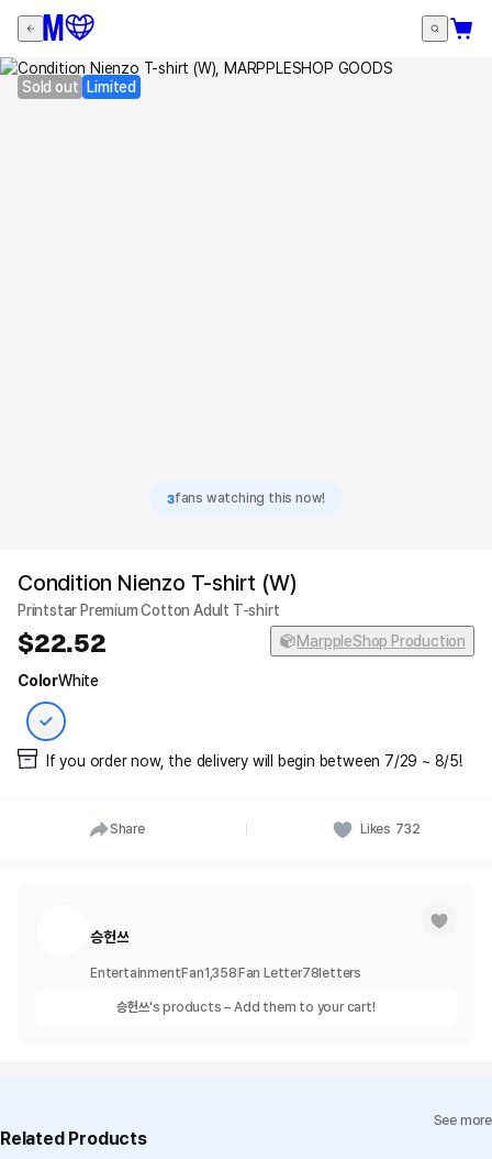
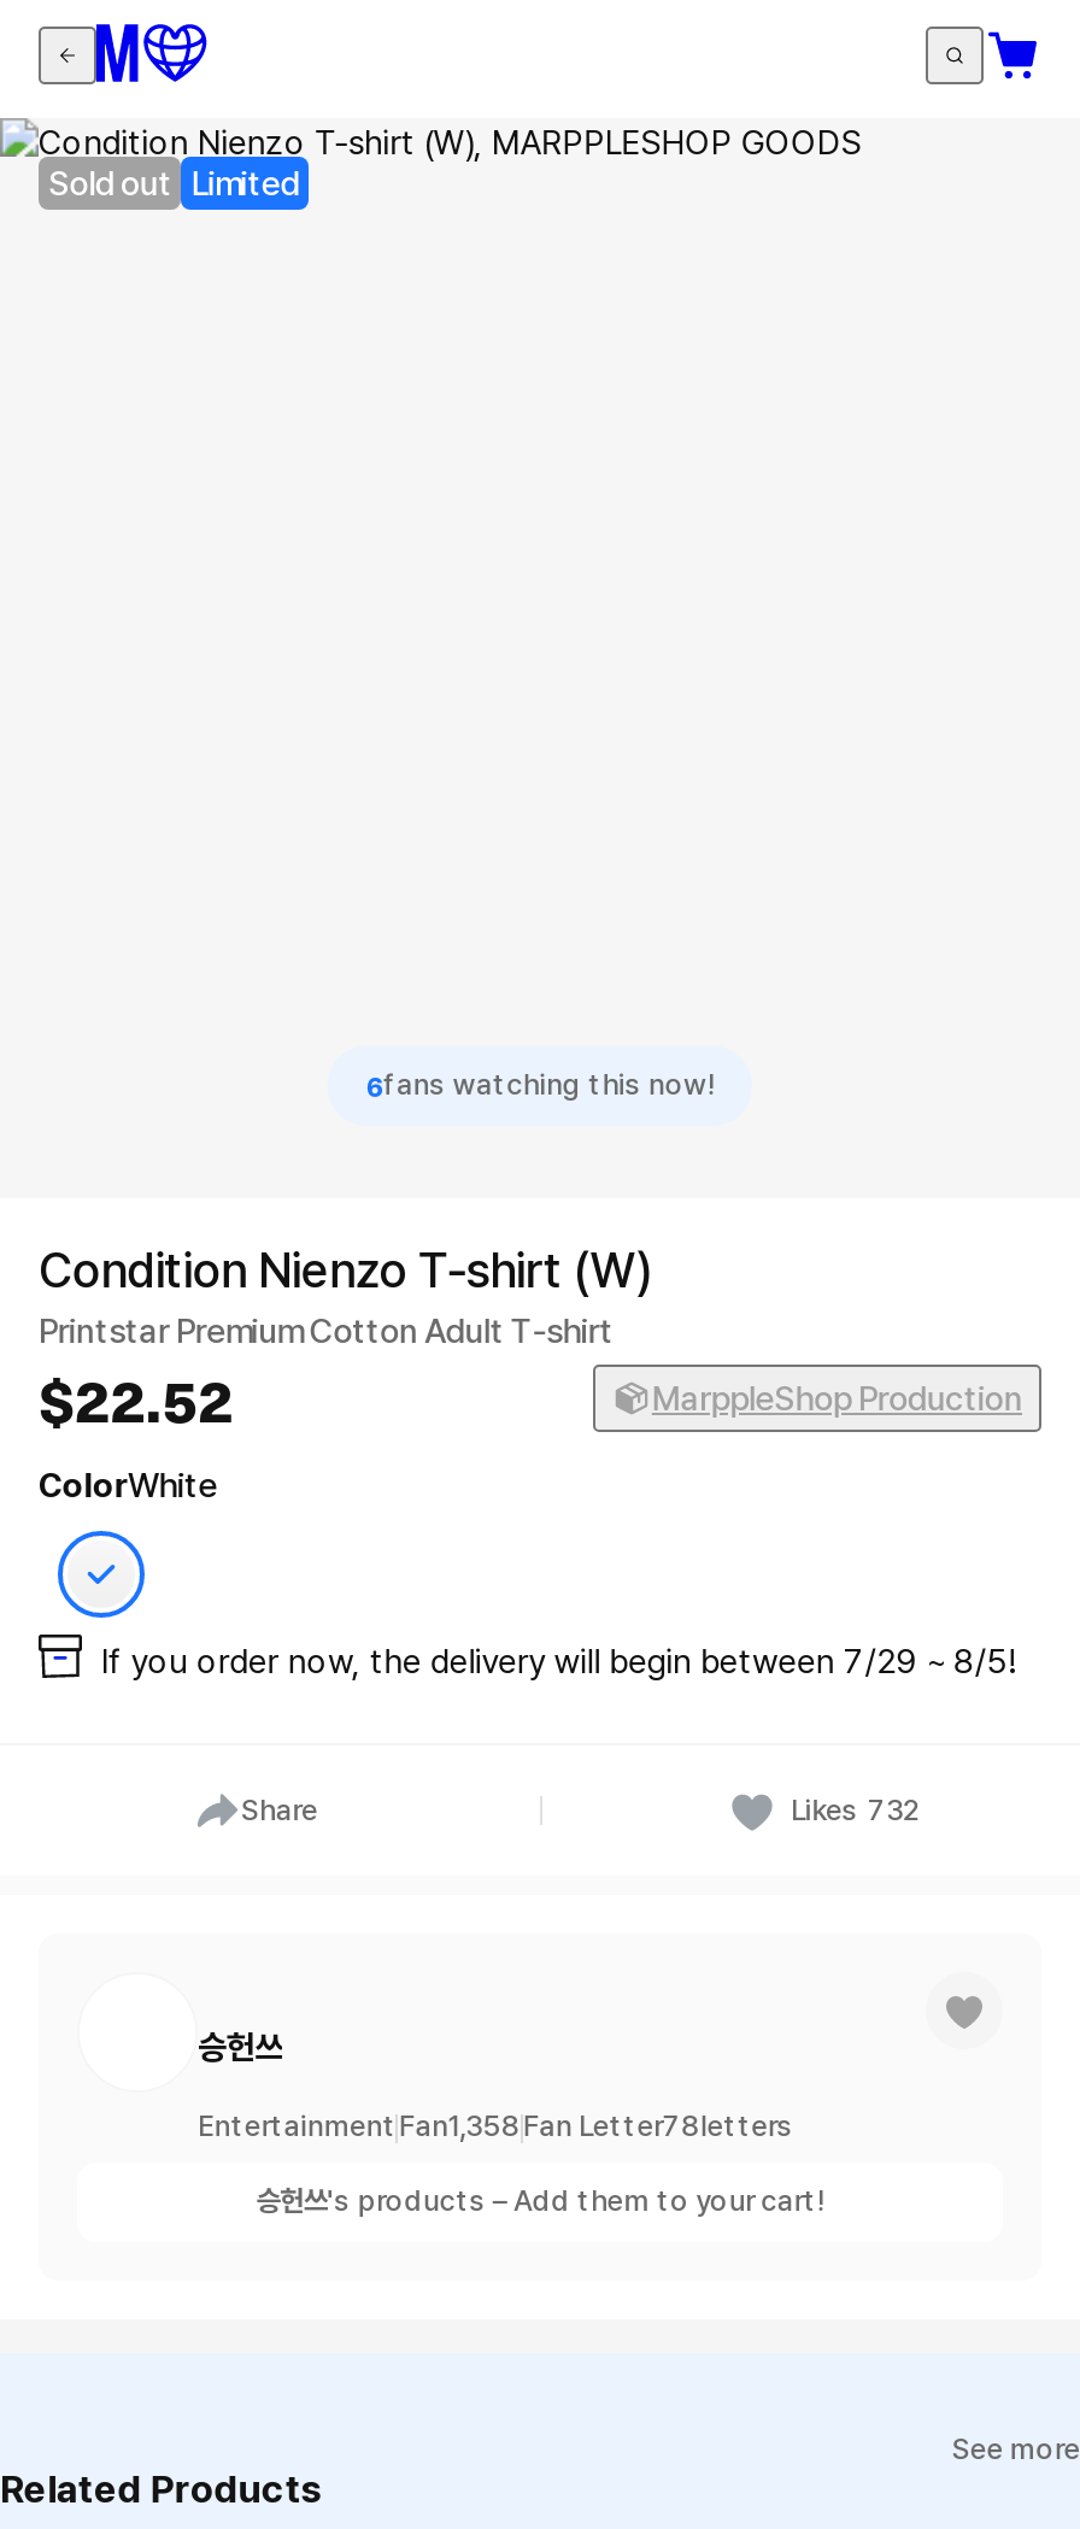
[167,489,325,507] 3fans watching this now! -> [366,1066,714,1104] 6fans watching this now!

